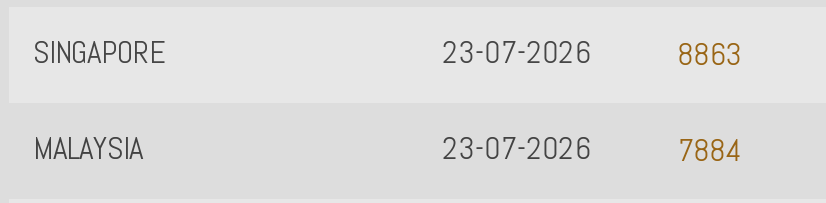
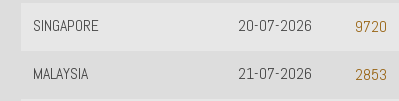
[442,33,590,73] 23-07-2026 -> [238,16,312,36] 20-07-2026
[678,34,742,74] 8863 -> [355,17,387,37] 9720
[442,129,590,169] 23-07-2026 -> [238,64,312,84] 21-07-2026
[678,130,742,170] 7884 -> [355,65,387,85] 2853

